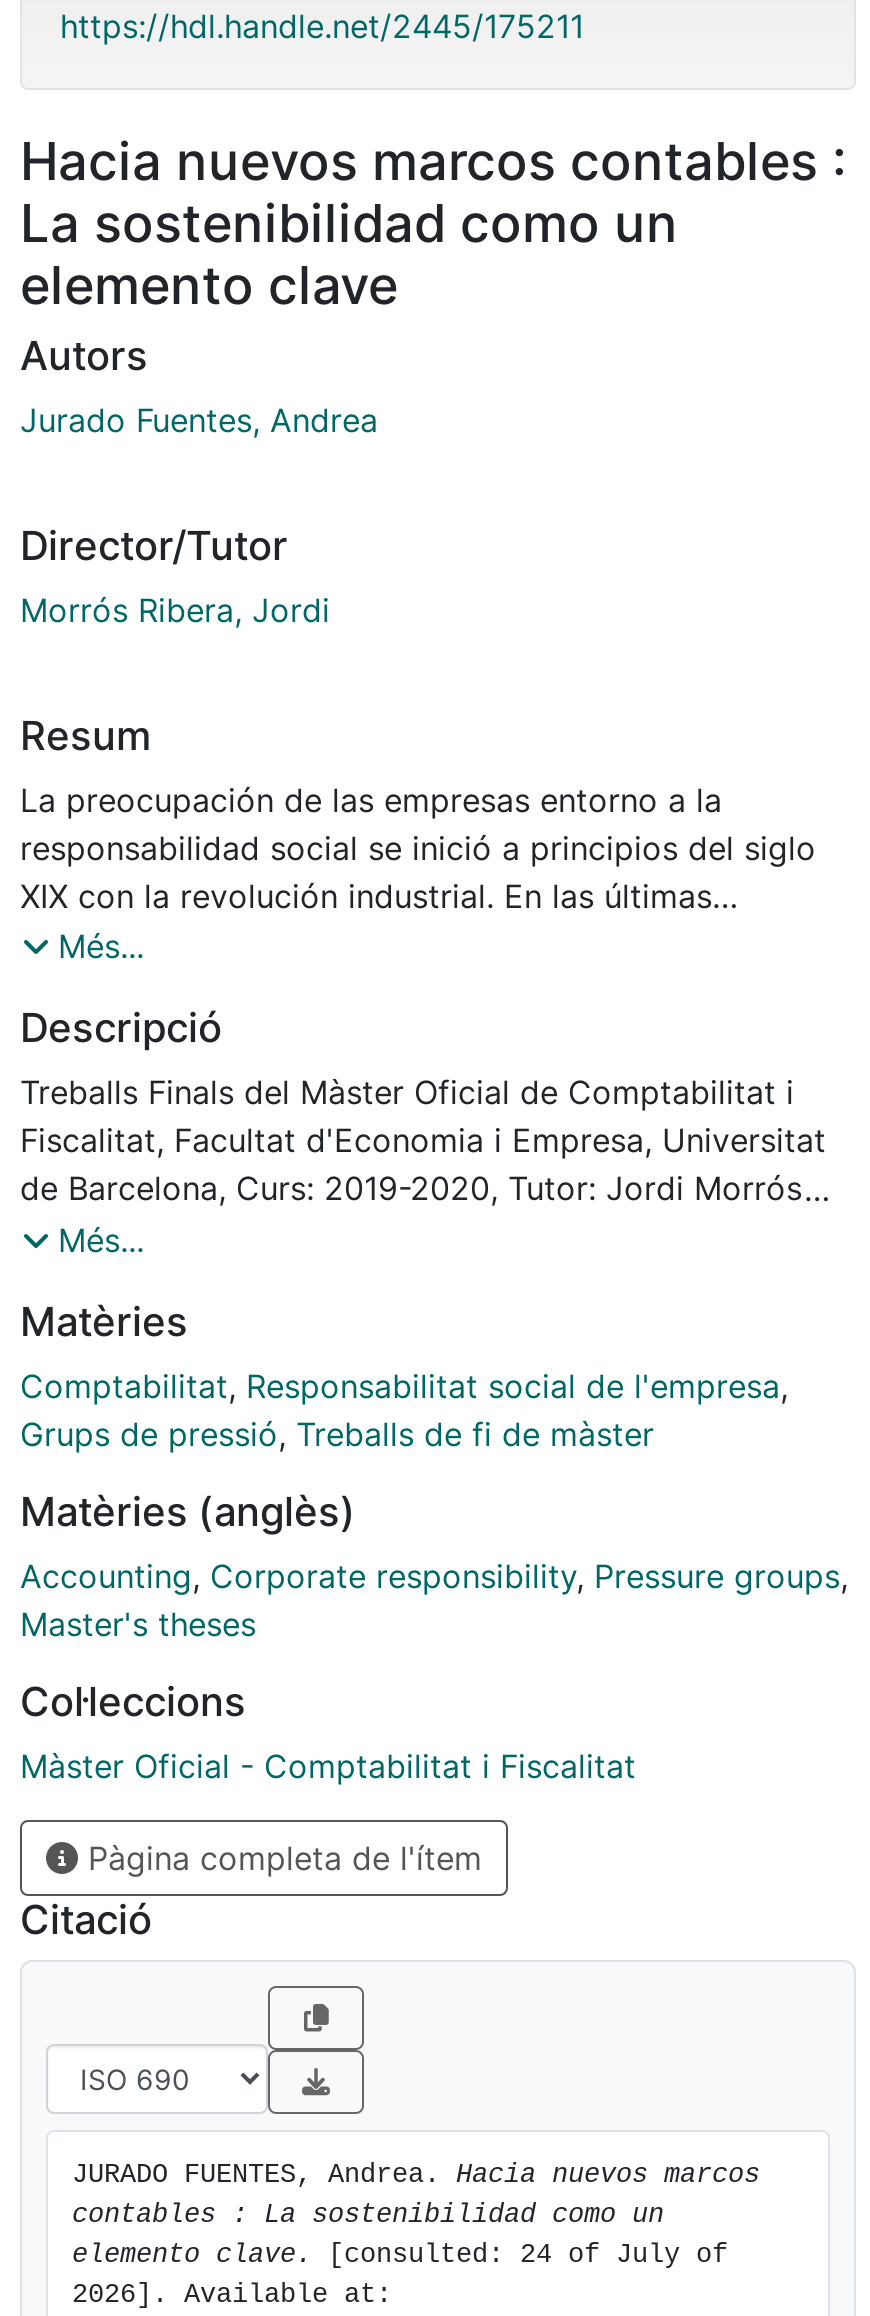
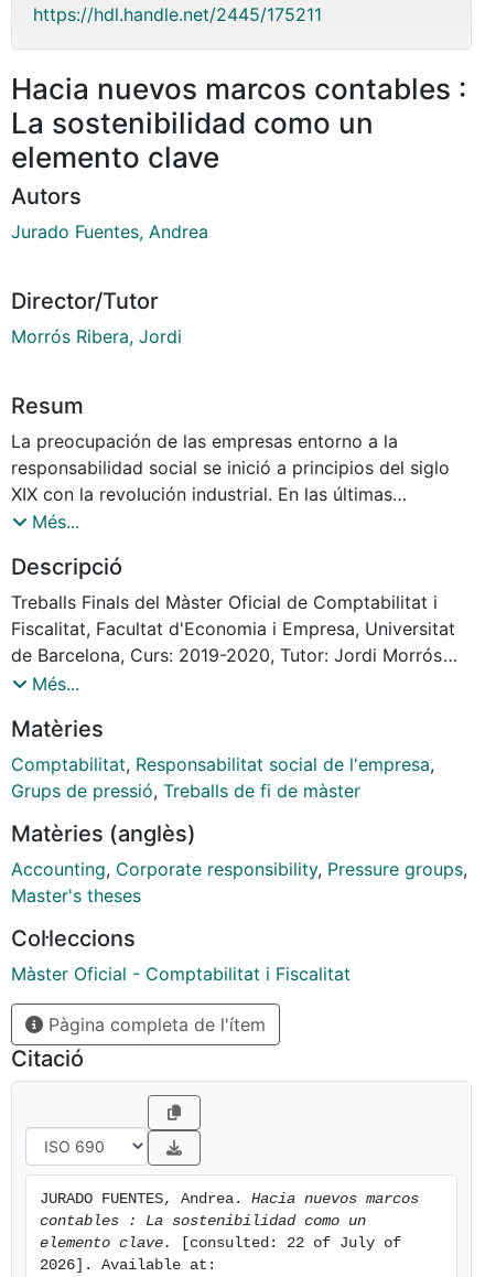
[72,2240,728,2270] elemento clave. [consulted: 24 of July of -> [40,1235,401,1252] elemento clave. [consulted: 22 of July of

